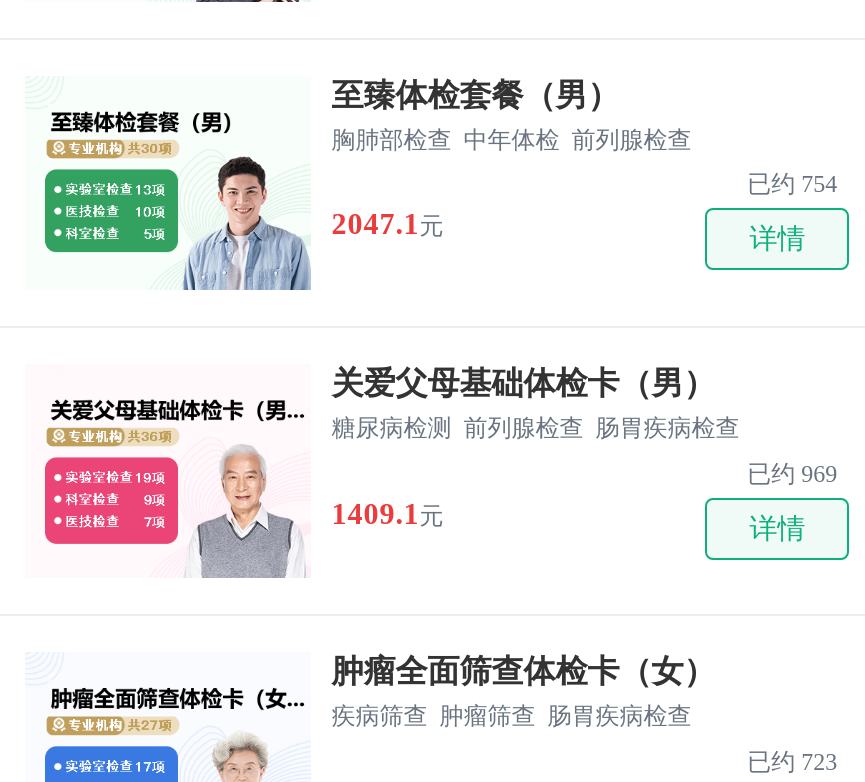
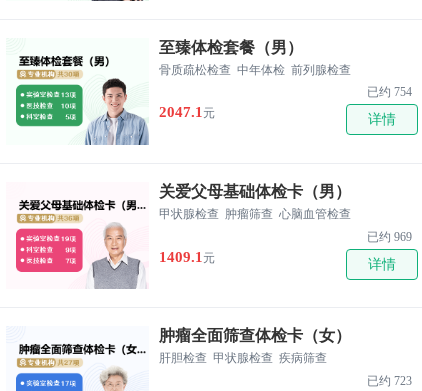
[332,125,692,153] 胸肺部检查 中年体检 前列腺检查 -> [159,62,351,76] 骨质疏松检查 中年体检 前列腺检查
[332,414,740,442] 糖尿病检测 前列腺检查 肠胃疾病检查 -> [159,207,351,221] 甲状腺检查 肿瘤筛查 心脑血管检查
[332,702,692,730] 疾病筛查 肿瘤筛查 肠胃疾病检查 -> [159,351,327,365] 肝胆检查 甲状腺检查 疾病筛查

